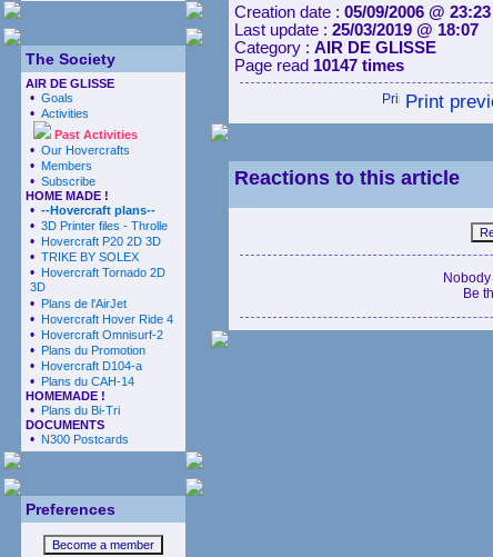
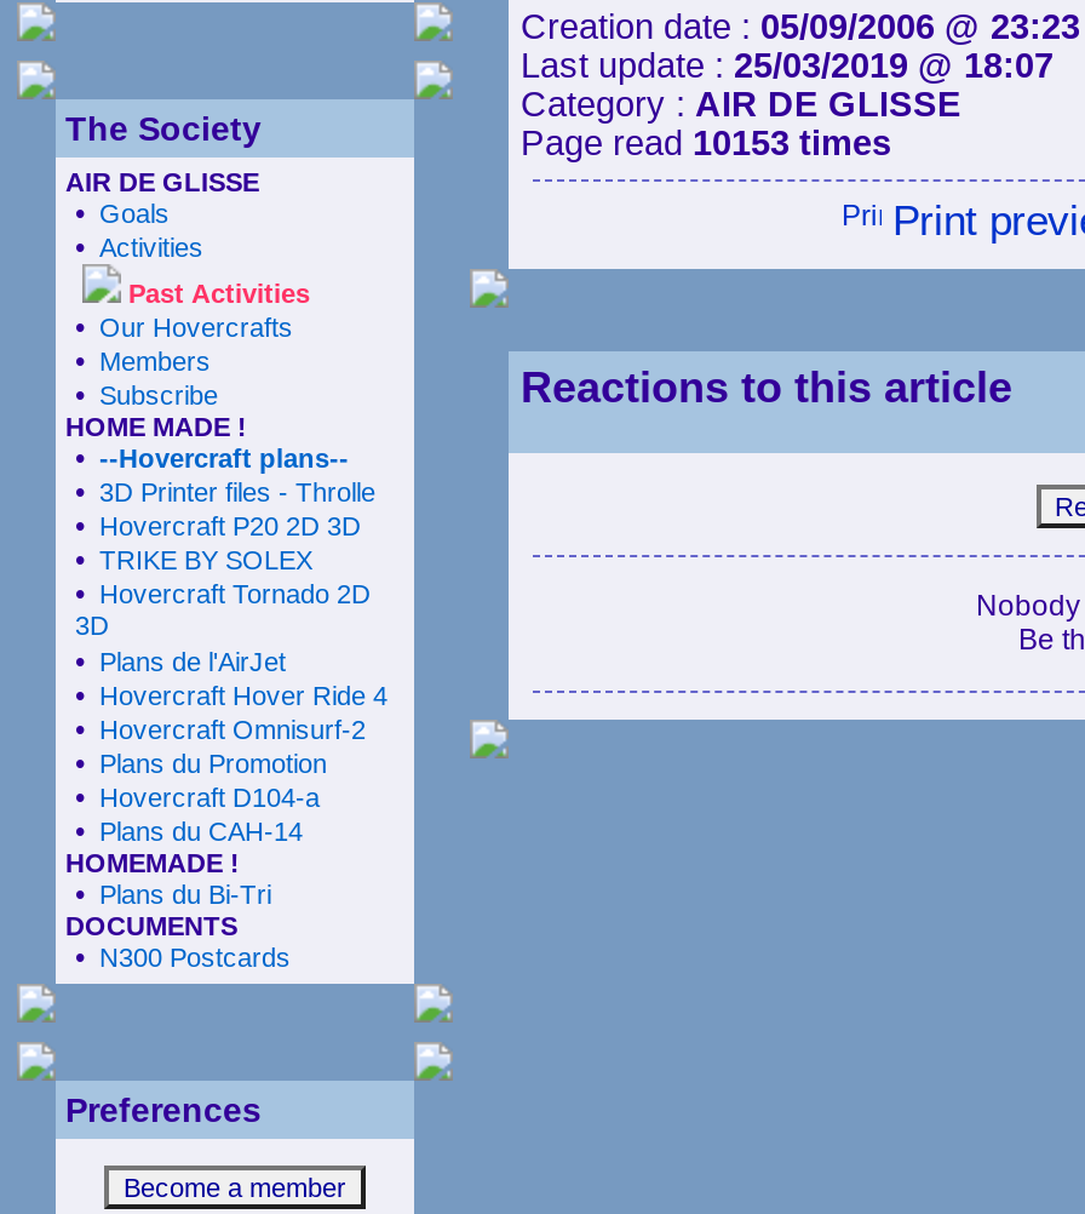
[234,57,404,74] Page read 10147 times -> [521,124,891,162] Page read 10153 times

